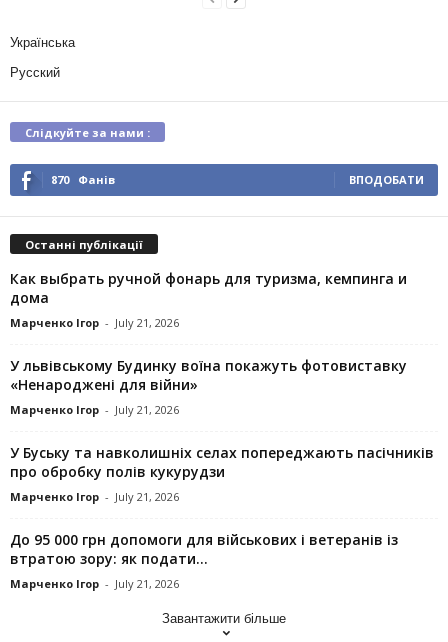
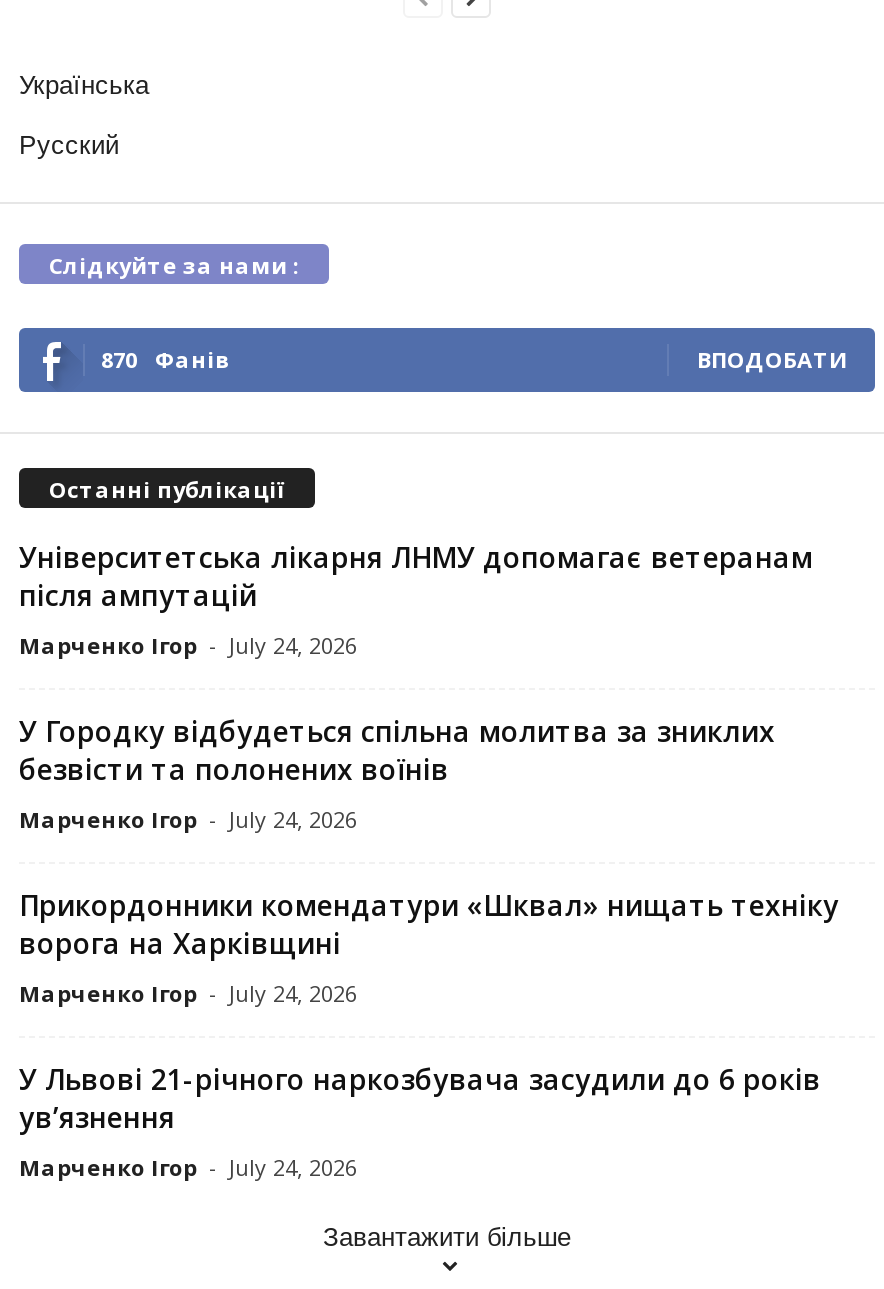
[10,268,407,329] Как выбрать ручной фонарь для туризма, кемпинга и | дома | Марченко Ігор - July 21, 2026 -> [19,537,813,659] Університетська лікарня ЛНМУ допомагає ветеранам | після ампутацій | Марченко Ігор - July 24, 2026
[10,355,407,416] У львівському Будинку воїна покажуть фотовиставку | «Ненароджені для війни» | Марченко Ігор - July 21, 2026 -> [19,711,775,833] У Городку відбудеться спільна молитва за зниклих | безвісти та полонених воїнів | Марченко Ігор - July 24, 2026
[10,442,434,503] У Буську та навколишніх селах попереджають пасічників | про обробку полів кукурудзи | Марченко Ігор - July 21, 2026 -> [19,885,839,1007] Прикордонники комендатури «Шквал» нищать техніку | ворога на Харківщині | Марченко Ігор - July 24, 2026
[10,529,398,590] До 95 000 грн допомоги для військових і ветеранів із | втратою зору: як подати... | Марченко Ігор - July 21, 2026 -> [19,1059,821,1181] У Львові 21-річного наркозбувача засудили до 6 років | ув’язнення | Марченко Ігор - July 24, 2026

